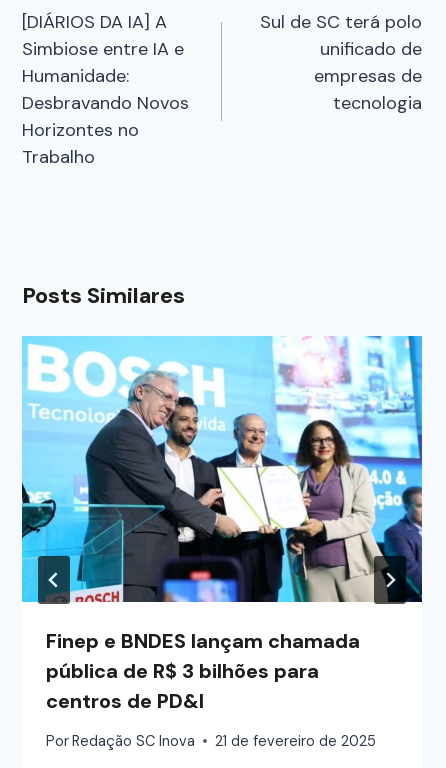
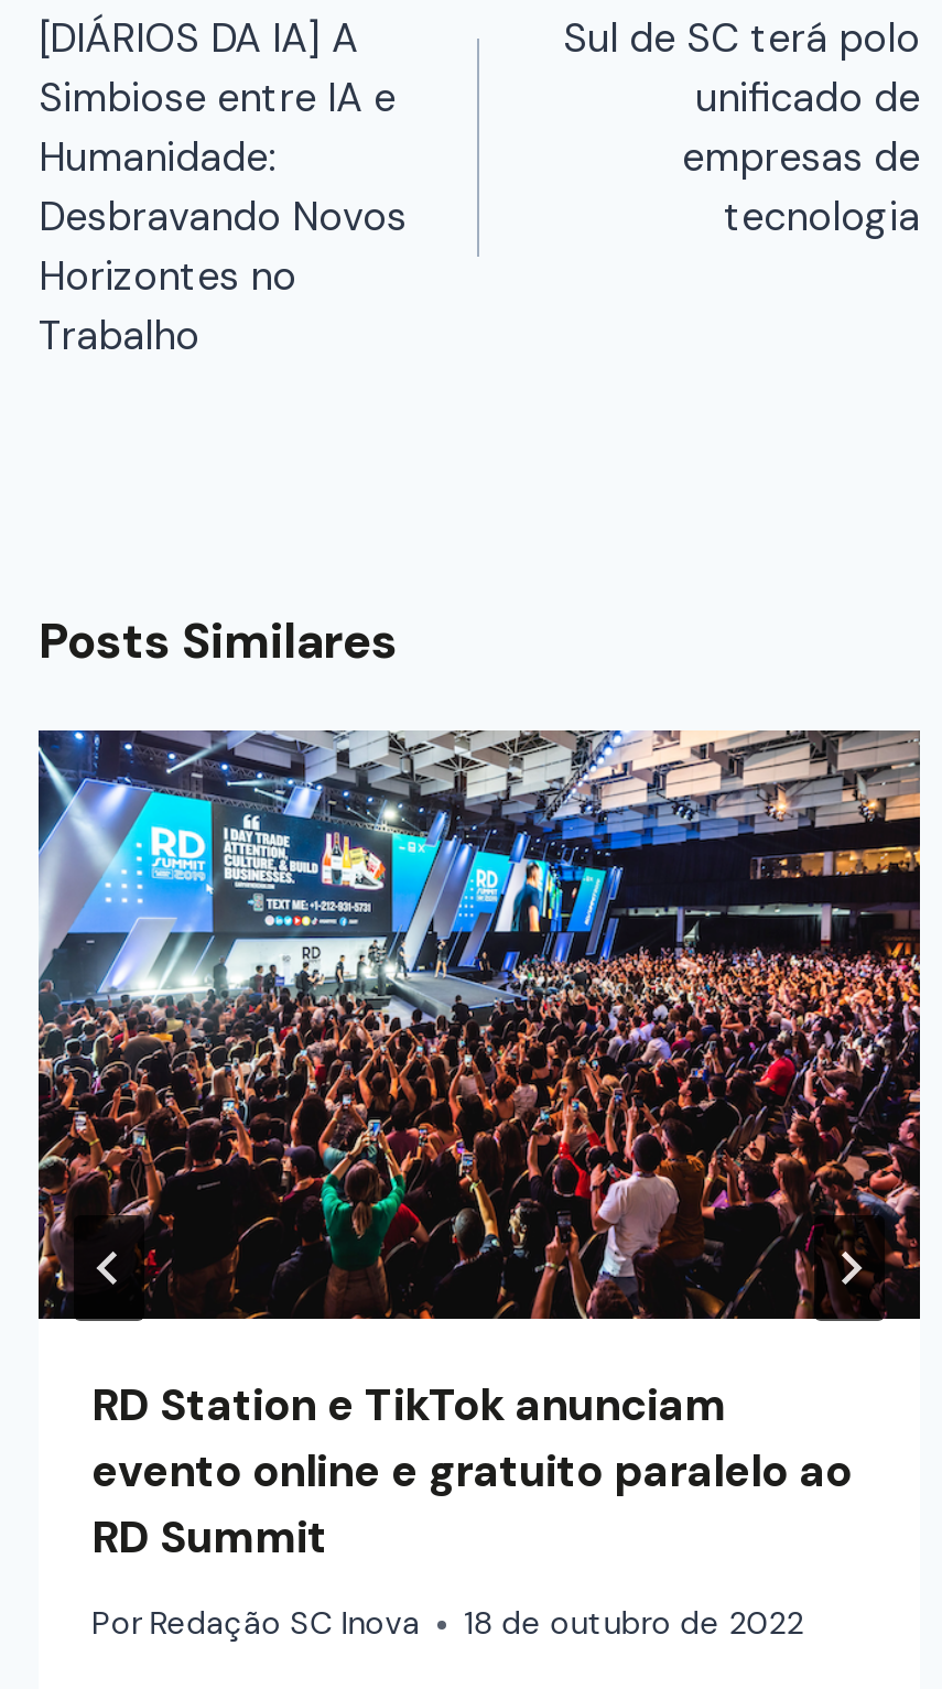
[21,335,423,714] [image] | Finep e BNDES lançam chamada | pública de R$ 3 bilhões para | centros de PD&I -> [36,728,922,1564] [image] | RD Station e TikTok anunciam | evento online e gratuito paralelo ao | RD Summit
[215,732,376,750] 21 de fevereiro de 2025 -> [464,1603,804,1642] 18 de outubro de 2022

